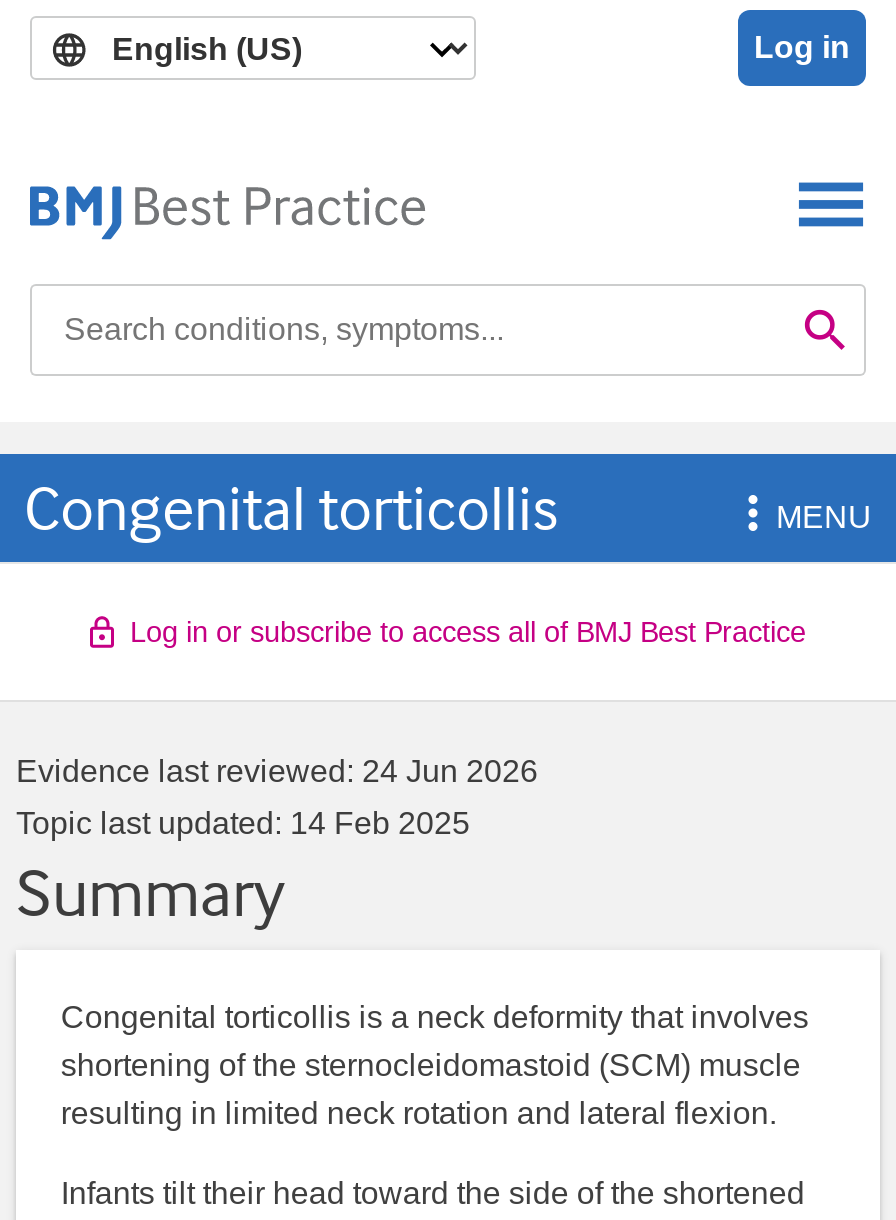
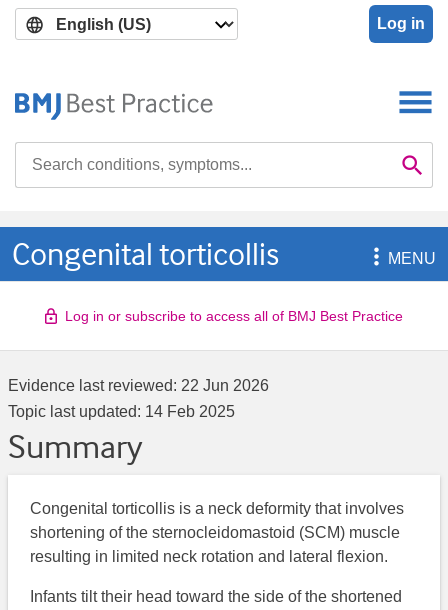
[16,754,538,788] Evidence last reviewed: 24 Jun 2026 -> [8,377,269,394] Evidence last reviewed: 22 Jun 2026

